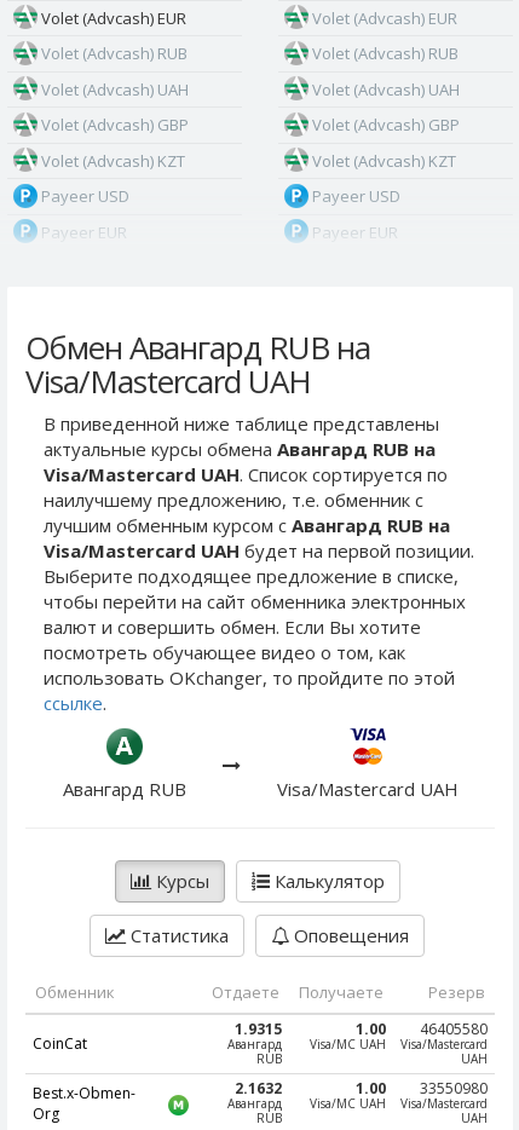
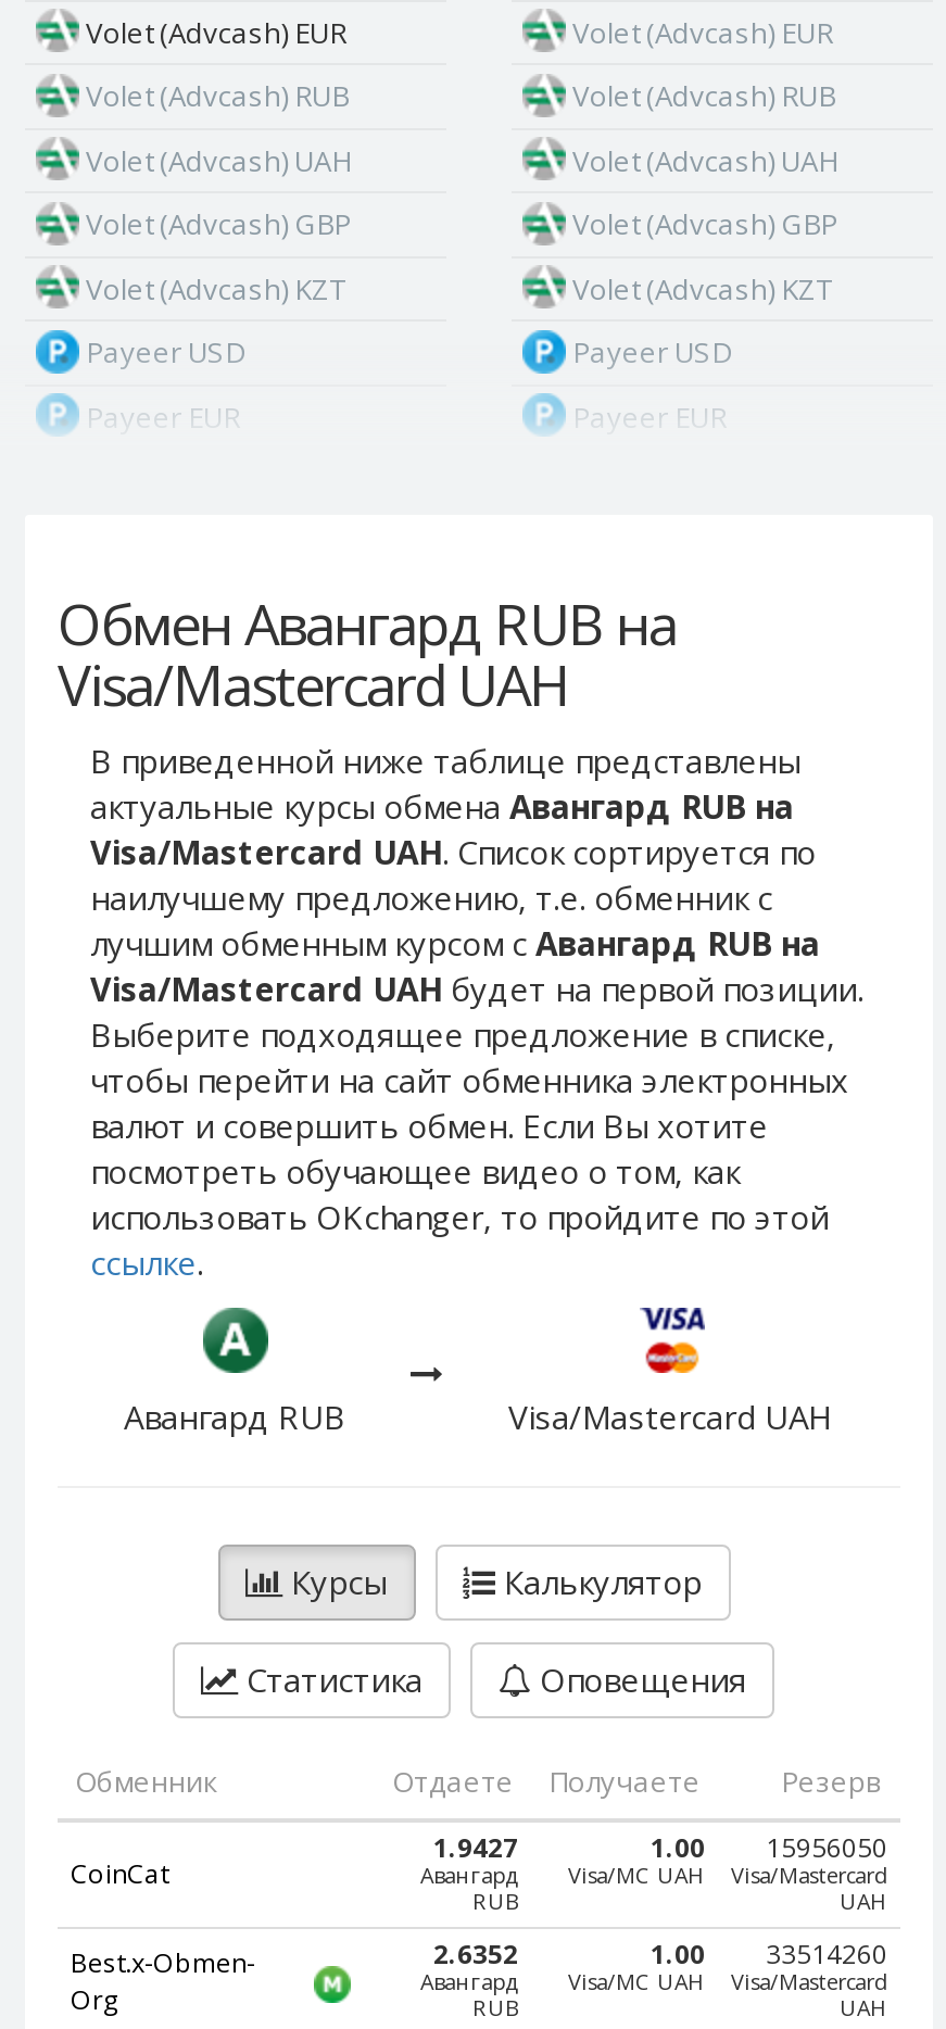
[235,1019,282,1040] 1.9315 -> [433,1830,518,1867] 1.9427
[420,1019,488,1040] 46405580 -> [766,1830,887,1867] 15956050
[235,1078,282,1099] 2.1632 -> [433,1936,518,1973] 2.6352
[356,1078,488,1099] 1.00 33550980 -> [651,1936,887,1973] 1.00 33514260

